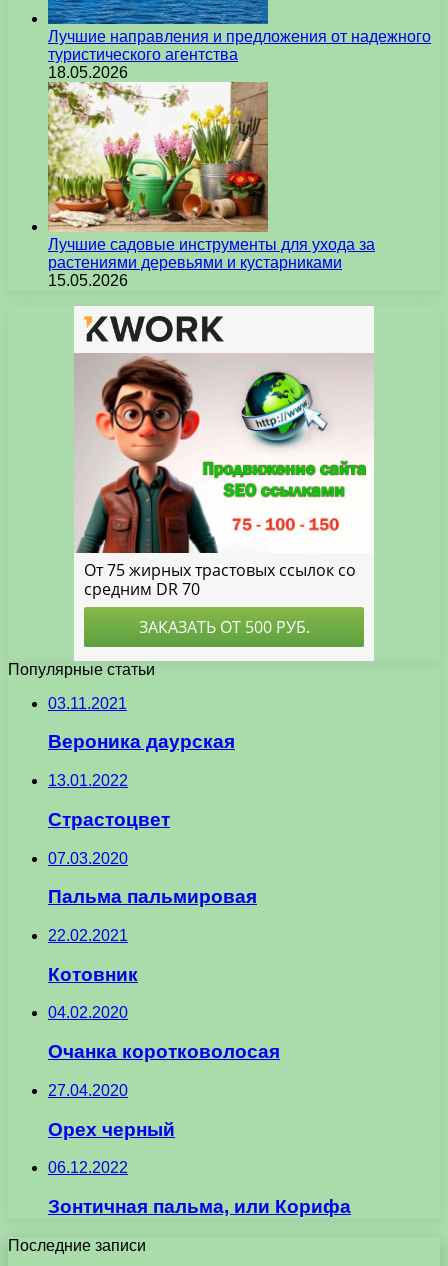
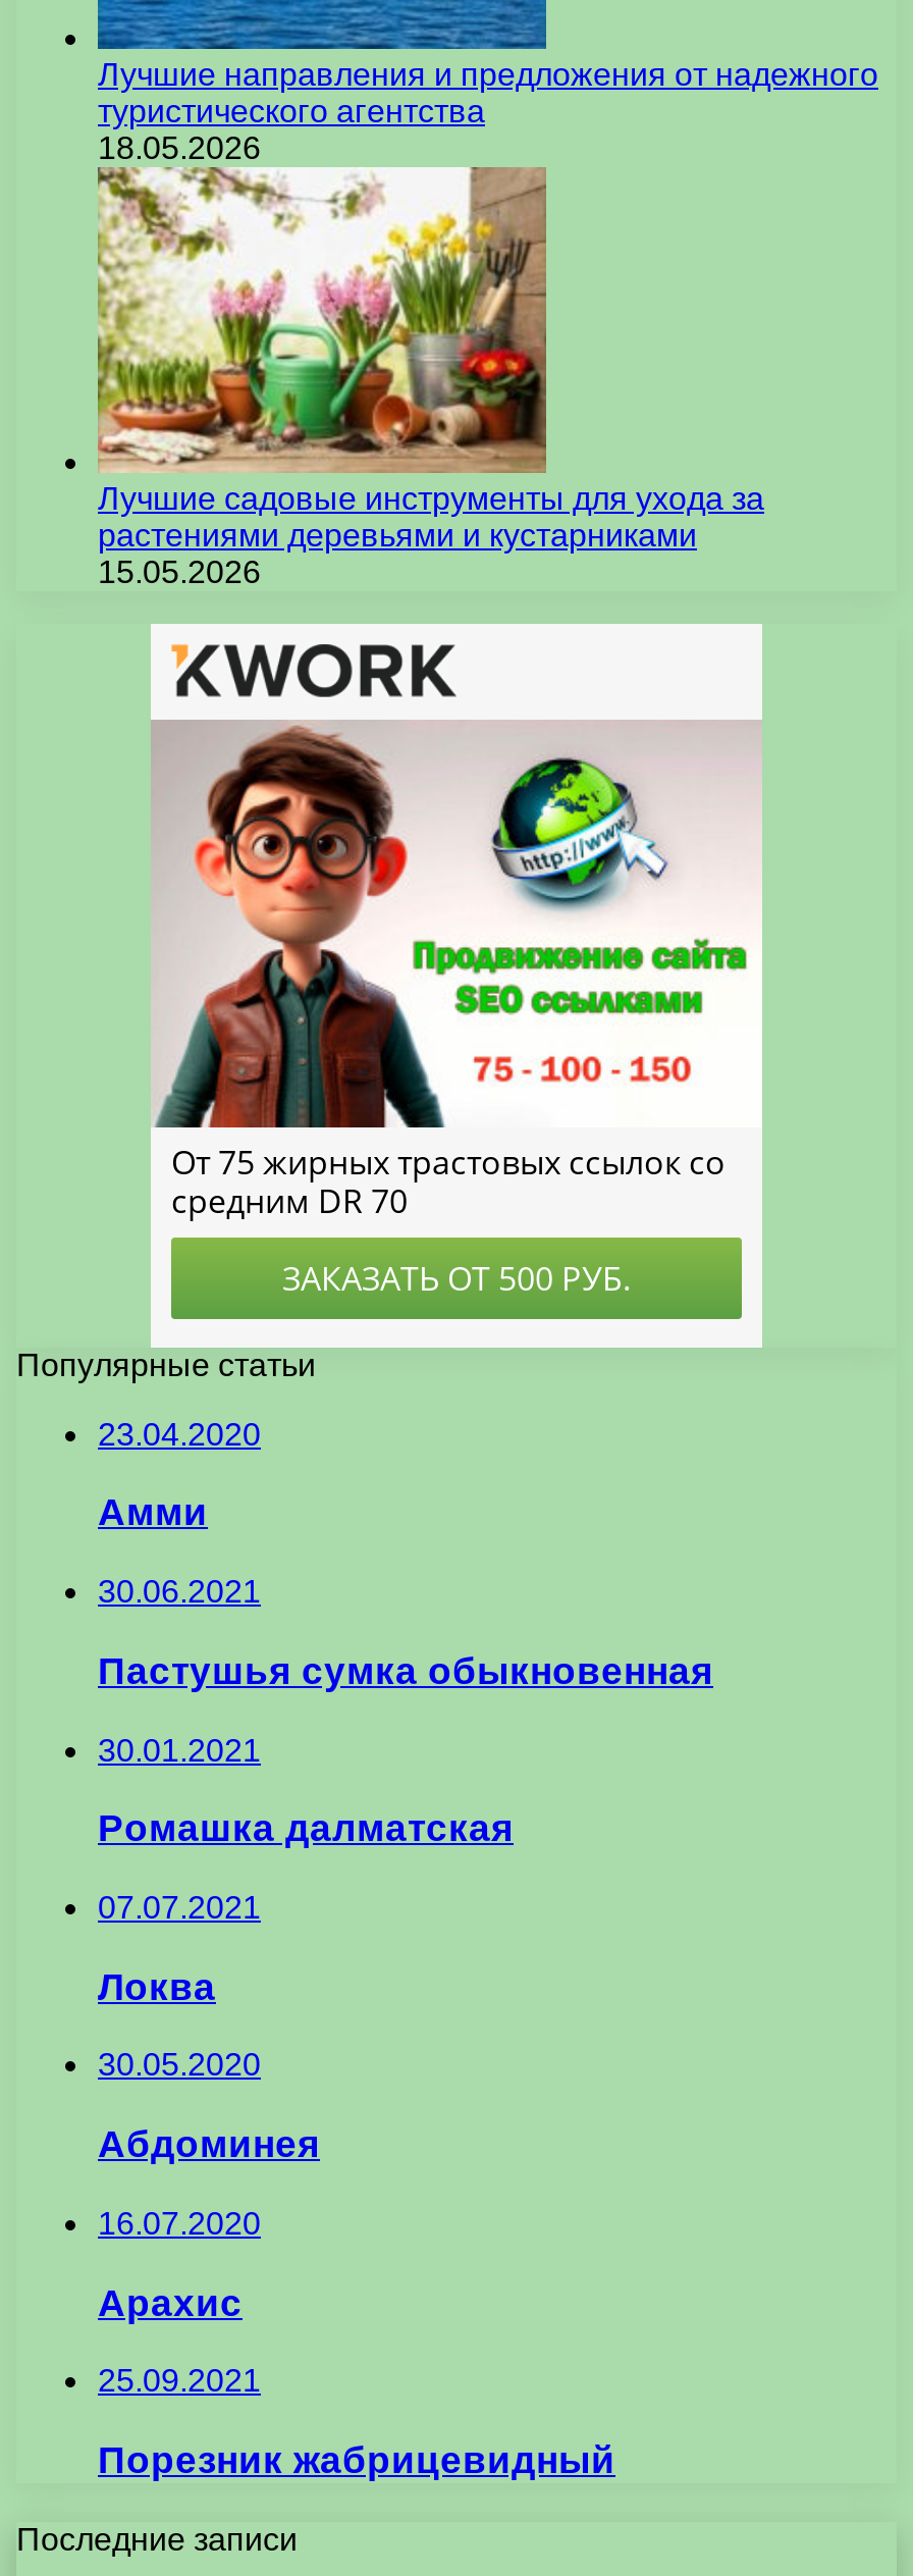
[48,695,127,712] 03.11.2021 -> [98,1416,261,1451] 23.04.2020
[48,731,235,752] Вероника даурская -> [98,1491,208,1534] Амми
[48,772,128,789] 13.01.2022 -> [98,1574,261,1609] 30.06.2021
[48,809,170,830] Страстоцвет -> [98,1649,713,1692] Пастушья сумка обыкновенная
[48,850,128,867] 07.03.2020 -> [98,1732,261,1767] 30.01.2021
[48,886,257,907] Пальма пальмировая -> [98,1807,514,1850] Ромашка далматская
[48,927,128,944] 22.02.2021 -> [98,1890,261,1925] 07.07.2021
[48,964,138,985] Котовник -> [98,1965,216,2008] Локва
[48,1004,128,1021] 04.02.2020 -> [98,2048,261,2082] 30.05.2020
[48,1041,280,1062] Очанка коротковолосая -> [98,2123,320,2166] Абдоминея
[48,1082,128,1099] 27.04.2020 -> [98,2206,261,2240] 16.07.2020
[48,1119,175,1140] Орех черный -> [98,2281,243,2323] Арахис
[48,1159,128,1176] 06.12.2022 -> [98,2364,261,2398] 25.09.2021
[48,1196,351,1217] Зонтичная пальма, или Корифа -> [98,2438,615,2481] Порезник жабрицевидный

